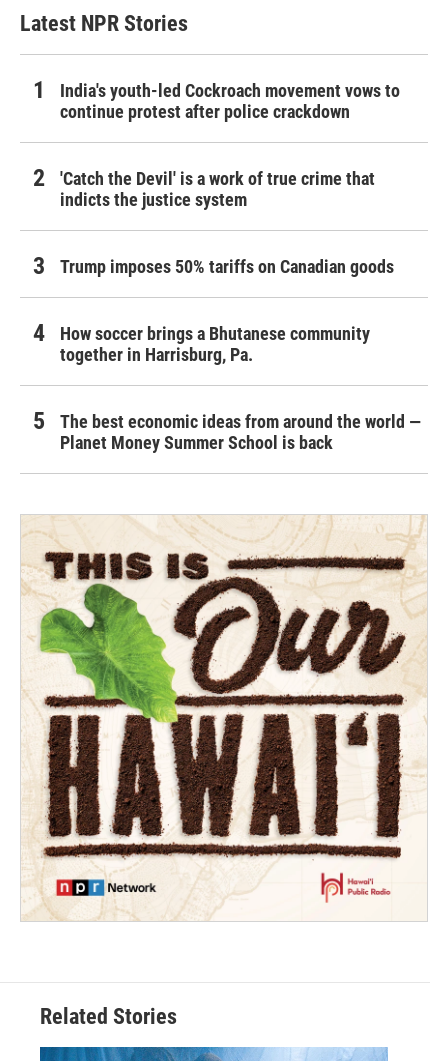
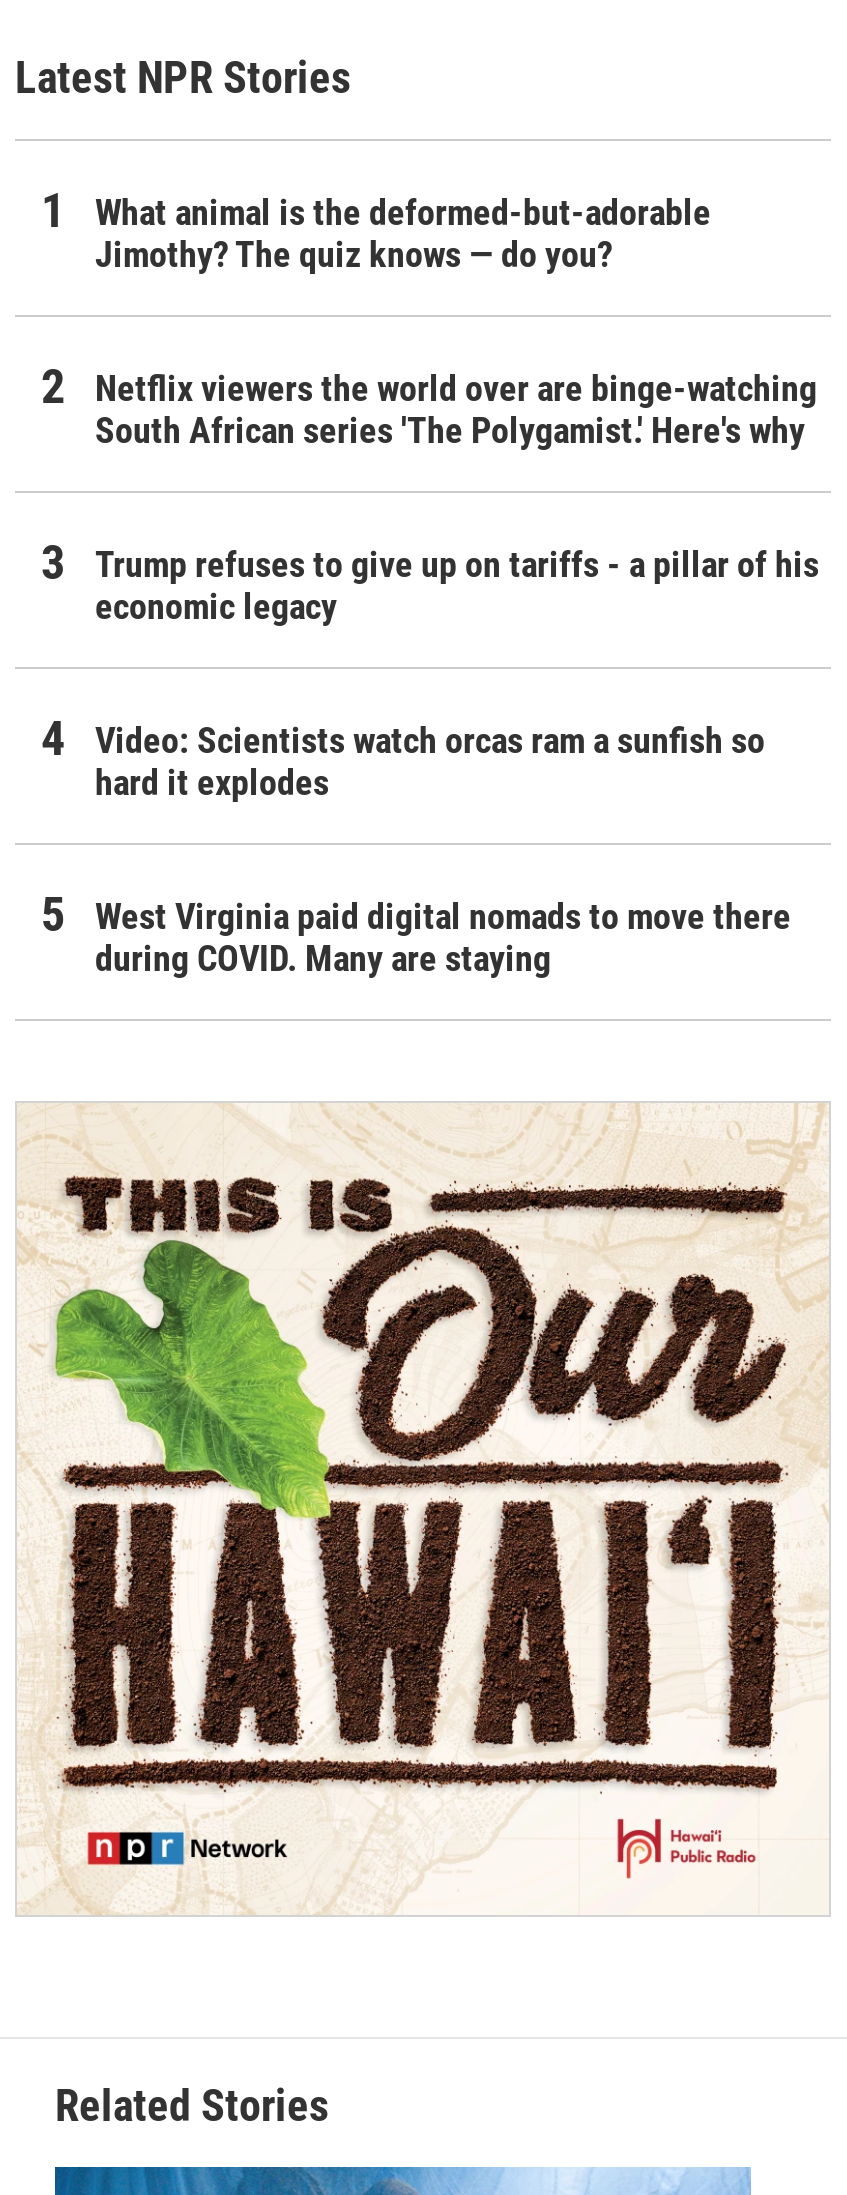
[60,80,400,122] India's youth-led Cockroach movement vows to | continue protest after police crackdown -> [95,192,711,276] What animal is the deformed-but-adorable | Jimothy? The quiz knows — do you?
[60,168,375,210] 'Catch the Devil' is a work of true crime that | indicts the justice system -> [95,368,817,452] Netflix viewers the world over are binge-watching | South African series 'The Polygamist.' Here's why
[60,256,394,277] Trump imposes 50% tariffs on Canadian goods -> [95,544,819,628] Trump refuses to give up on tariffs - a pillar of his | economic legacy
[60,323,370,365] How soccer brings a Bhutanese community | together in Harrisburg, Pa. -> [95,720,765,804] Video: Scientists watch orcas ram a sunfish so | hard it explodes
[60,411,421,453] The best economic ideas from around the world — | Planet Money Summer School is back -> [95,896,791,980] West Virginia paid digital nomads to move there | during COVID. Many are staying

